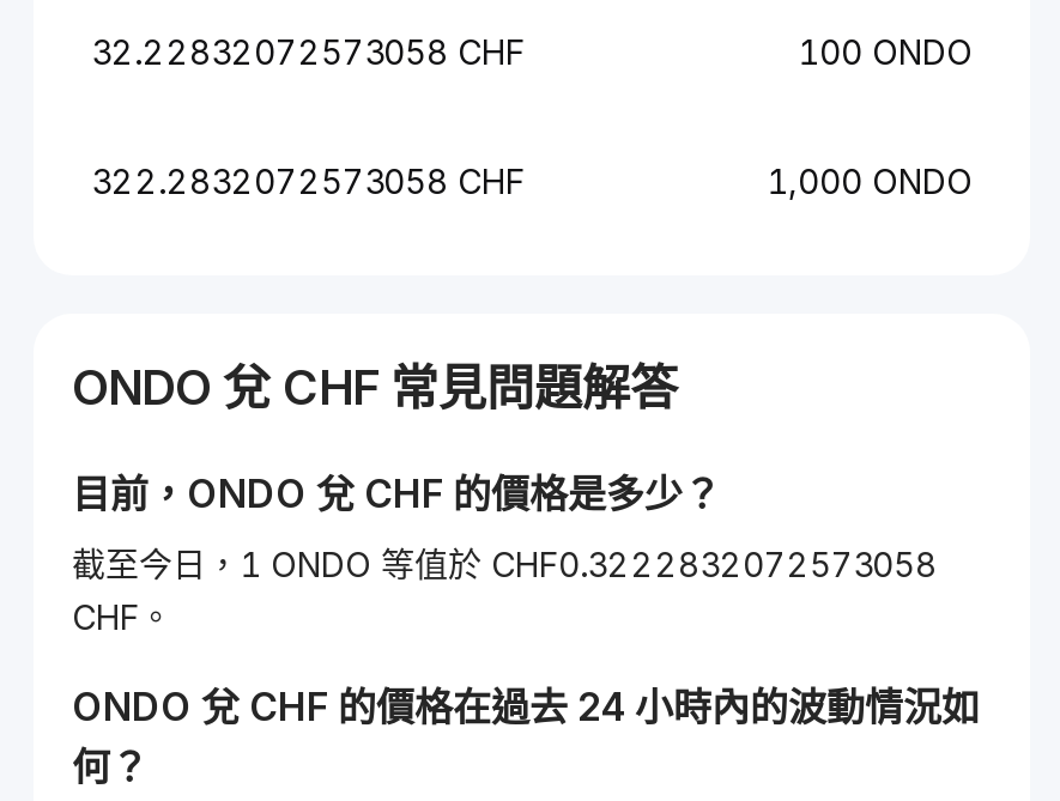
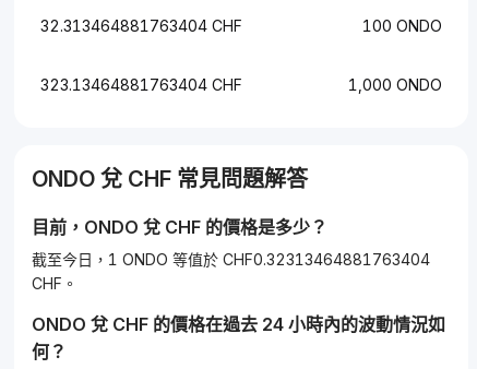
[91,31,525,72] 32.22832072573058 CHF -> [40,16,242,35] 32.313464881763404 CHF
[91,160,525,201] 322.2832072573058 CHF -> [40,75,242,94] 323.13464881763404 CHF
[72,544,937,584] 截至今日，1 ONDO 等值於 CHF0.3222832072573058 -> [32,250,430,269] 截至今日，1 ONDO 等值於 CHF0.32313464881763404

